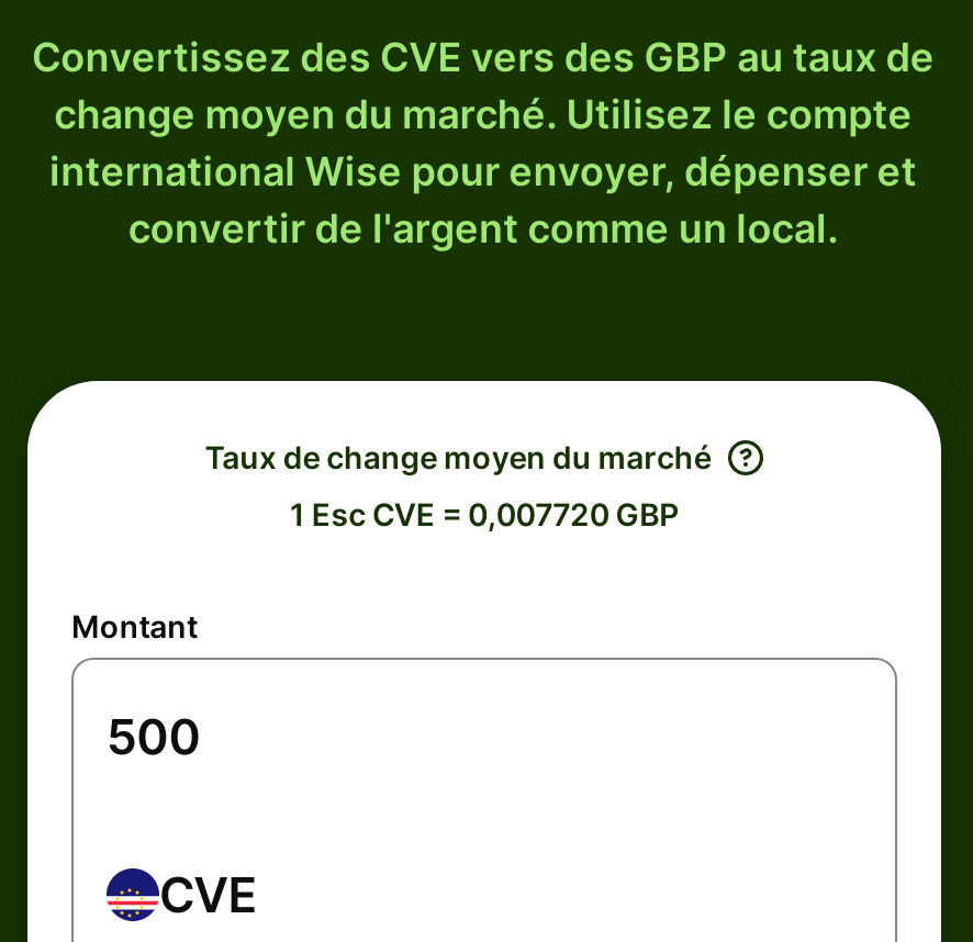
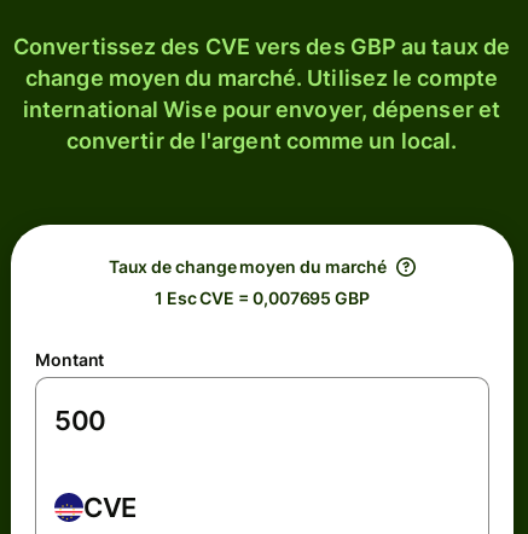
[290,495,679,532] 1 Esc CVE = 0,007720 GBP -> [155,288,370,308] 1 Esc CVE = 0,007695 GBP

